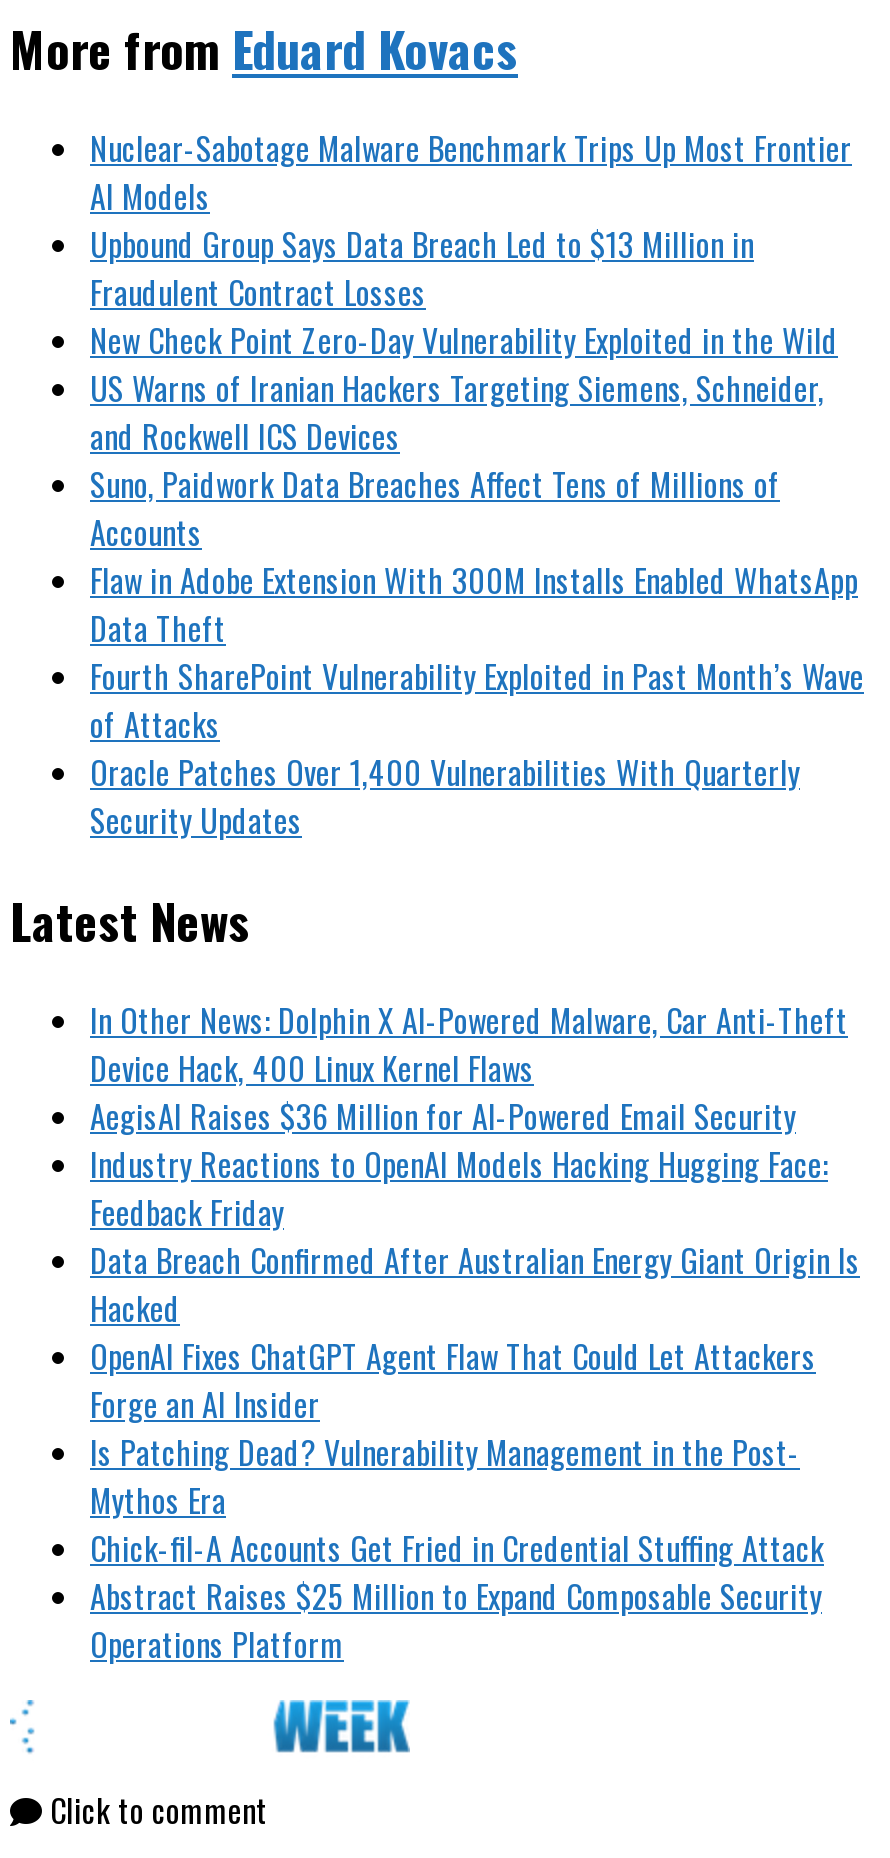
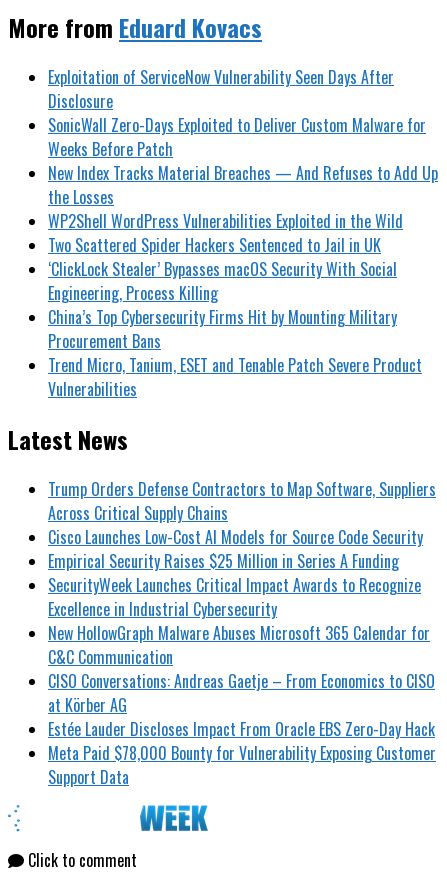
[90,124,864,844] Nuclear-Sabotage Malware Benchmark Trips Up Most Frontier | AI Models | Upbound Group Says Data Breach Led to $13 Million in | Fraudulent Contract Losses | New Check Point Zero-Day Vulnerability Exploited in the Wild | US Warns of Iranian Hackers Targeting Siemens, Schneider, | and Rockwell ICS Devices | Suno, Paidwork Data Breaches Affect Tens of Millions of | Accounts | Flaw in Adobe Extension With 300M Installs Enabled WhatsApp | Data Theft | Fourth SharePoint Vulnerability Exploited in Past Month’s Wave | of Attacks | Oracle Patches Over 1,400 Vulnerabilities With Quarterly | Security Updates -> [48,65,438,401] Exploitation of ServiceNow Vulnerability Seen Days After | Disclosure | SonicWall Zero-Days Exploited to Deliver Custom Malware for | Weeks Before Patch | New Index Tracks Material Breaches — And Refuses to Add Up | the Losses | WP2Shell WordPress Vulnerabilities Exploited in the Wild | Two Scattered Spider Hackers Sentenced to Jail in UK | ‘ClickLock Stealer’ Bypasses macOS Security With Social | Engineering, Process Killing | China’s Top Cybersecurity Firms Hit by Mounting Military | Procurement Bans | Trend Micro, Tanium, ESET and Tenable Patch Severe Product | Vulnerabilities
[90,996,860,1668] In Other News: Dolphin X AI-Powered Malware, Car Anti-Theft | Device Hack, 400 Linux Kernel Flaws | AegisAI Raises $36 Million for AI-Powered Email Security | Industry Reactions to OpenAI Models Hacking Hugging Face: | Feedback Friday | Data Breach Confirmed After Australian Energy Giant Origin Is | Hacked | OpenAI Fixes ChatGPT Agent Flaw That Could Let Attackers | Forge an AI Insider | Is Patching Dead? Vulnerability Management in the Post- | Mythos Era | Chick-fil-A Accounts Get Fried in Credential Stuffing Attack | Abstract Raises $25 Million to Expand Composable Security | Operations Platform -> [48,477,436,789] Trump Orders Defense Contractors to Map Software, Suppliers | Across Critical Supply Chains | Cisco Launches Low-Cost AI Models for Source Code Security | Empirical Security Raises $25 Million in Series A Funding | SecurityWeek Launches Critical Impact Awards to Recognize | Excellence in Industrial Cybersecurity | New HollowGraph Malware Abuses Microsoft 365 Calendar for | C&C Communication | CISO Conversations: Andreas Gaetje – From Economics to CISO | at Körber AG | Estée Lauder Discloses Impact From Oracle EBS Zero-Day Hack | Meta Paid $78,000 Bounty for Vulnerability Exposing Customer | Support Data

